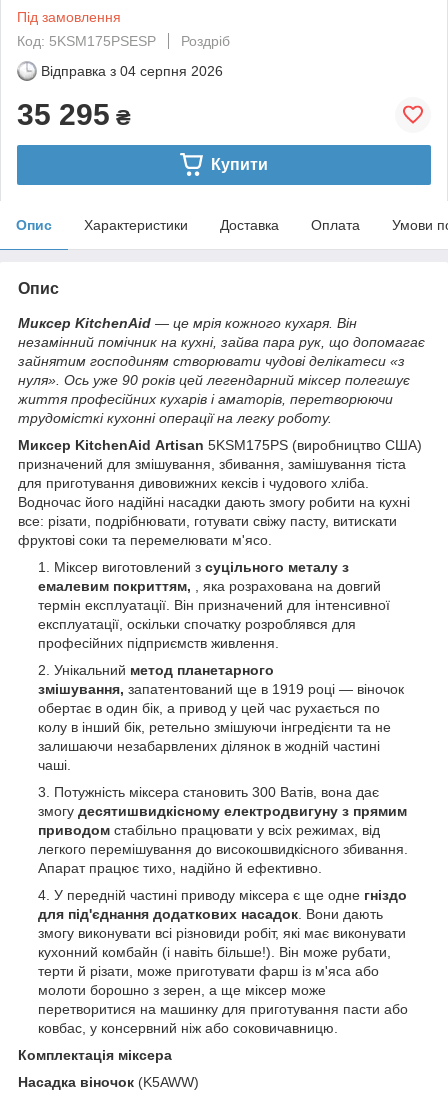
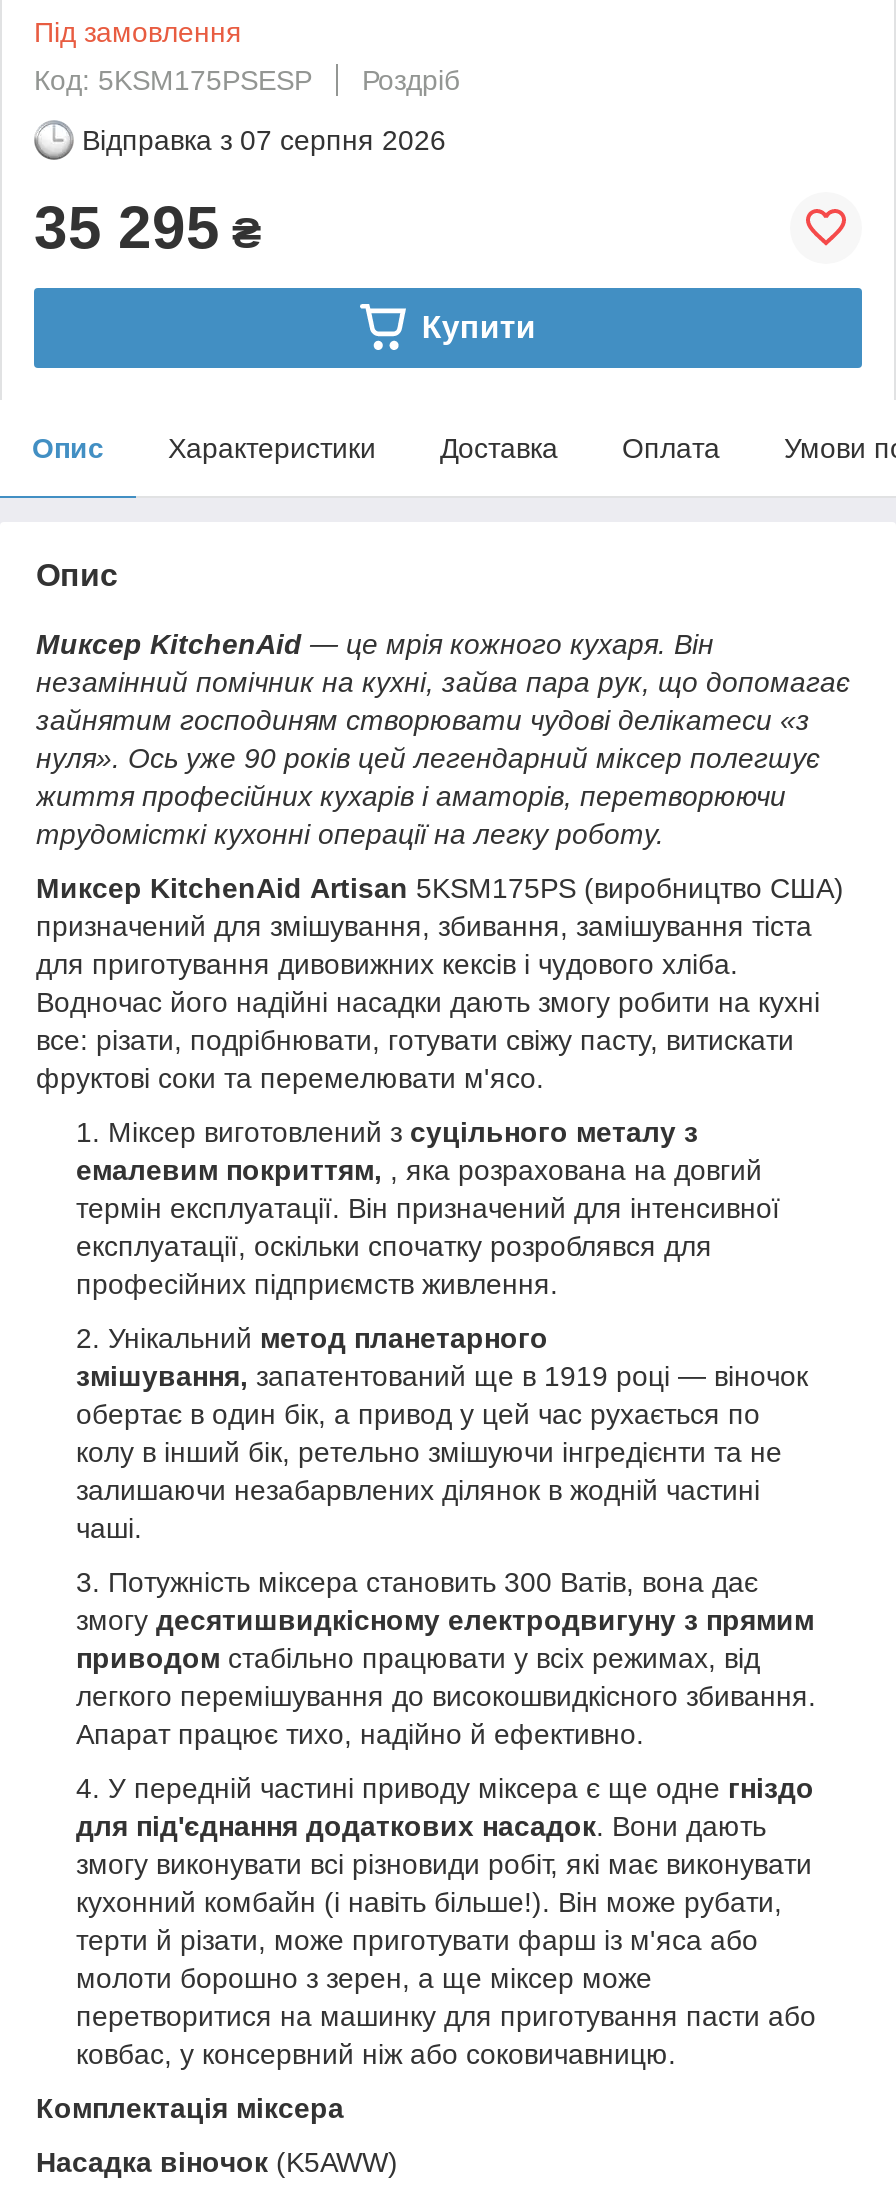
[41,63,223,79] Відправка з 04 серпня 2026 -> [82,124,446,156] Відправка з 07 серпня 2026

